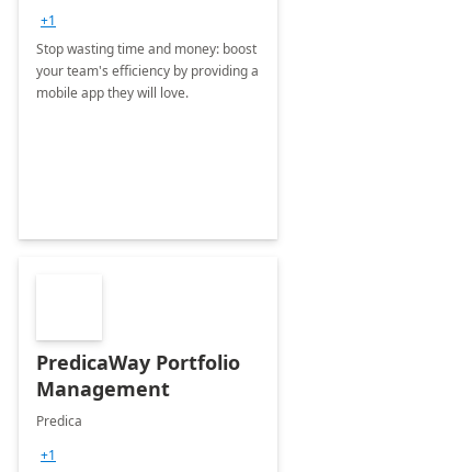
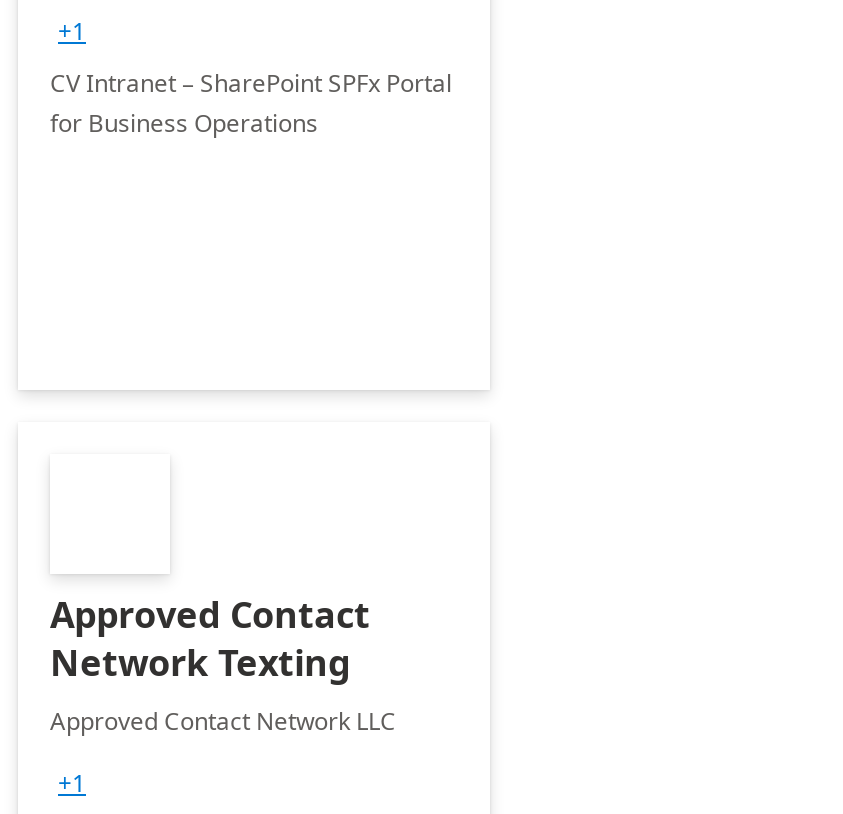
[36,40,259,102] Stop wasting time and money: boost | your team's efficiency by providing a | mobile app they will love. -> [50,66,452,140] CV Intranet – SharePoint SPFx Portal | for Business Operations
[36,349,240,430] PredicaWay Portfolio | Management | Predica -> [50,590,396,738] Approved Contact | Network Texting | Approved Contact Network LLC

